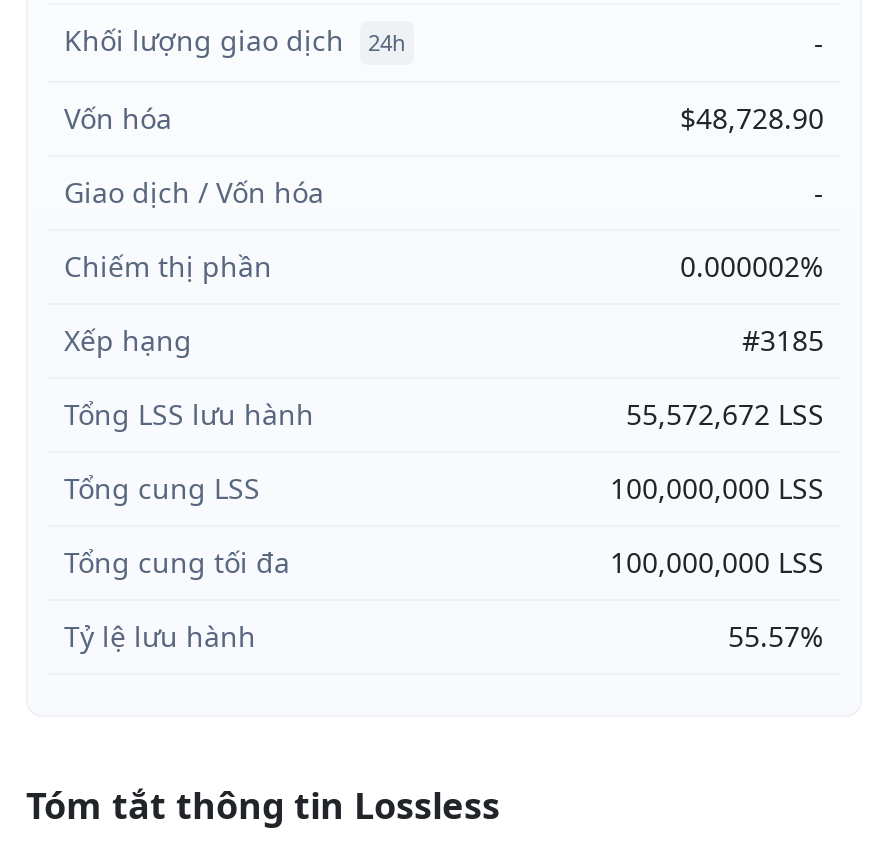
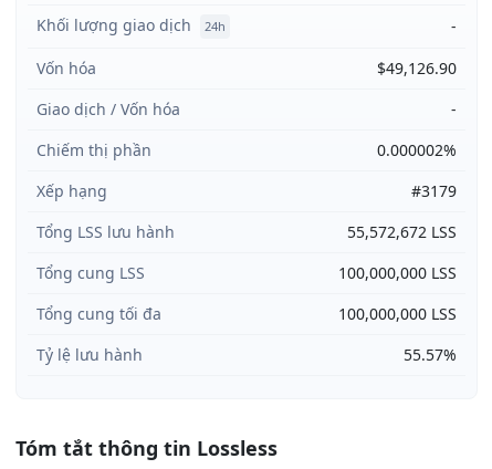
[680,98,824,136] $48,728.90 -> [377,57,457,78] $49,126.90
[742,320,824,358] #3185 -> [411,180,457,201] #3179

